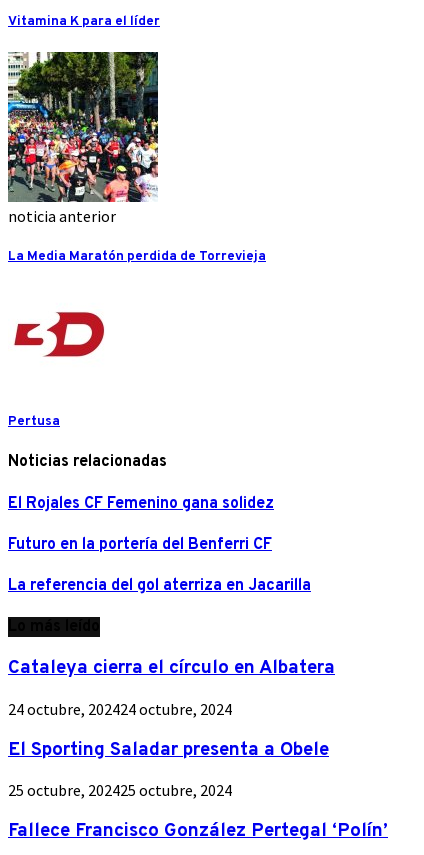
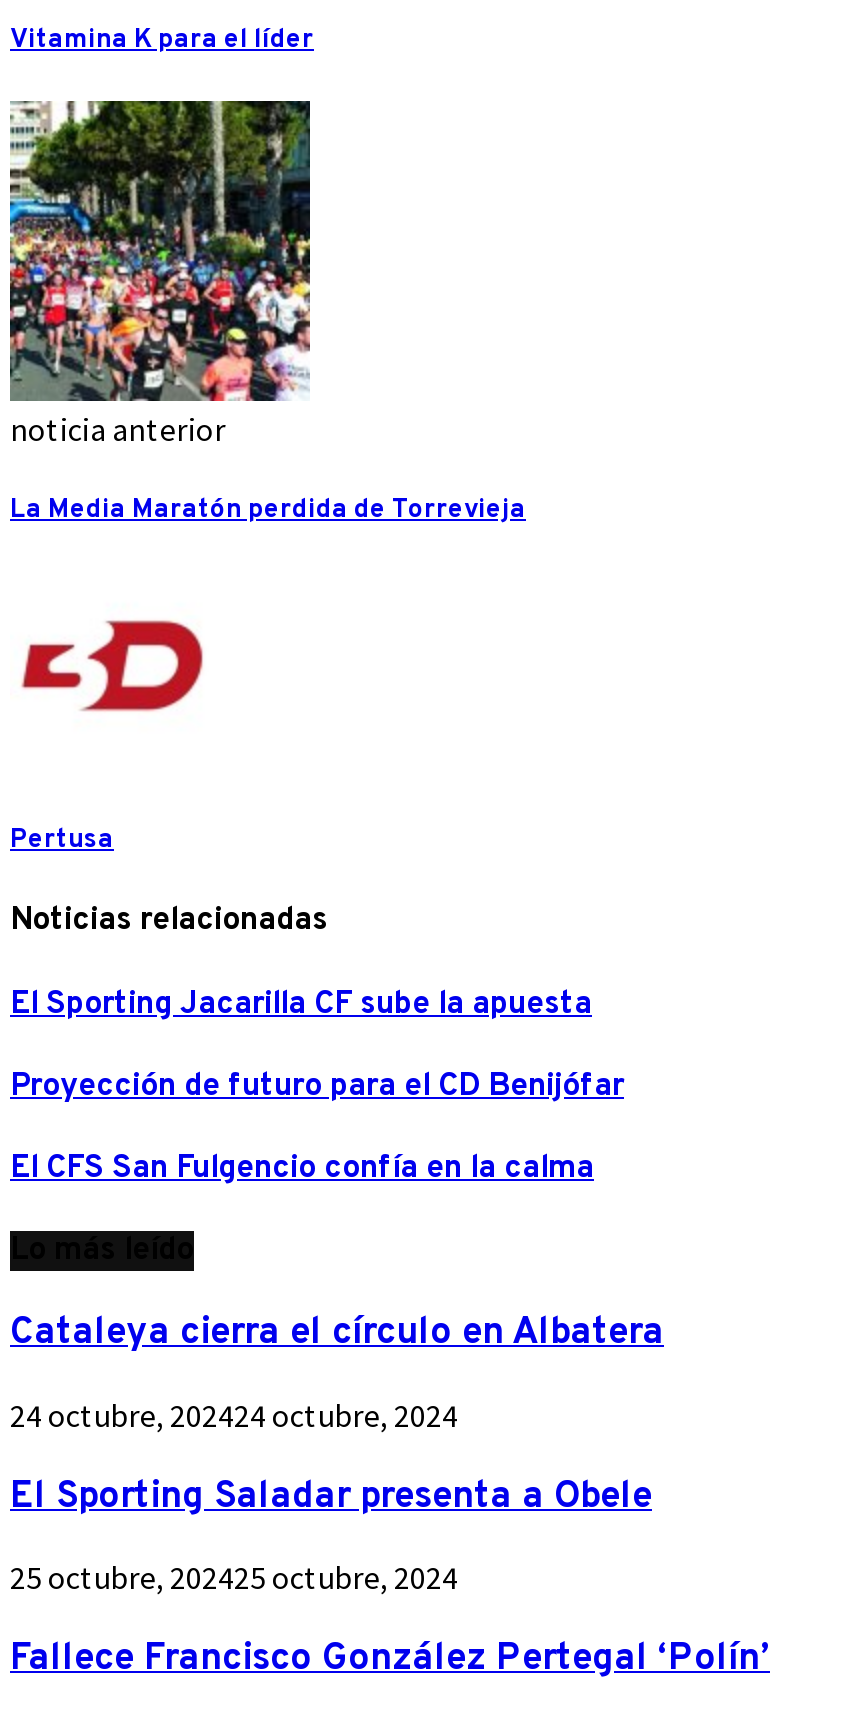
[8,494,274,514] El Rojales CF Femenino gana solidez -> [10,984,592,1024] El Sporting Jacarilla CF sube la apuesta
[8,535,272,555] Futuro en la portería del Benferri CF -> [10,1067,624,1107] Proyección de futuro para el CD Benijófar
[8,576,311,596] La referencia del gol aterriza en Jacarilla -> [10,1149,594,1189] El CFS San Fulgencio confía en la calma

